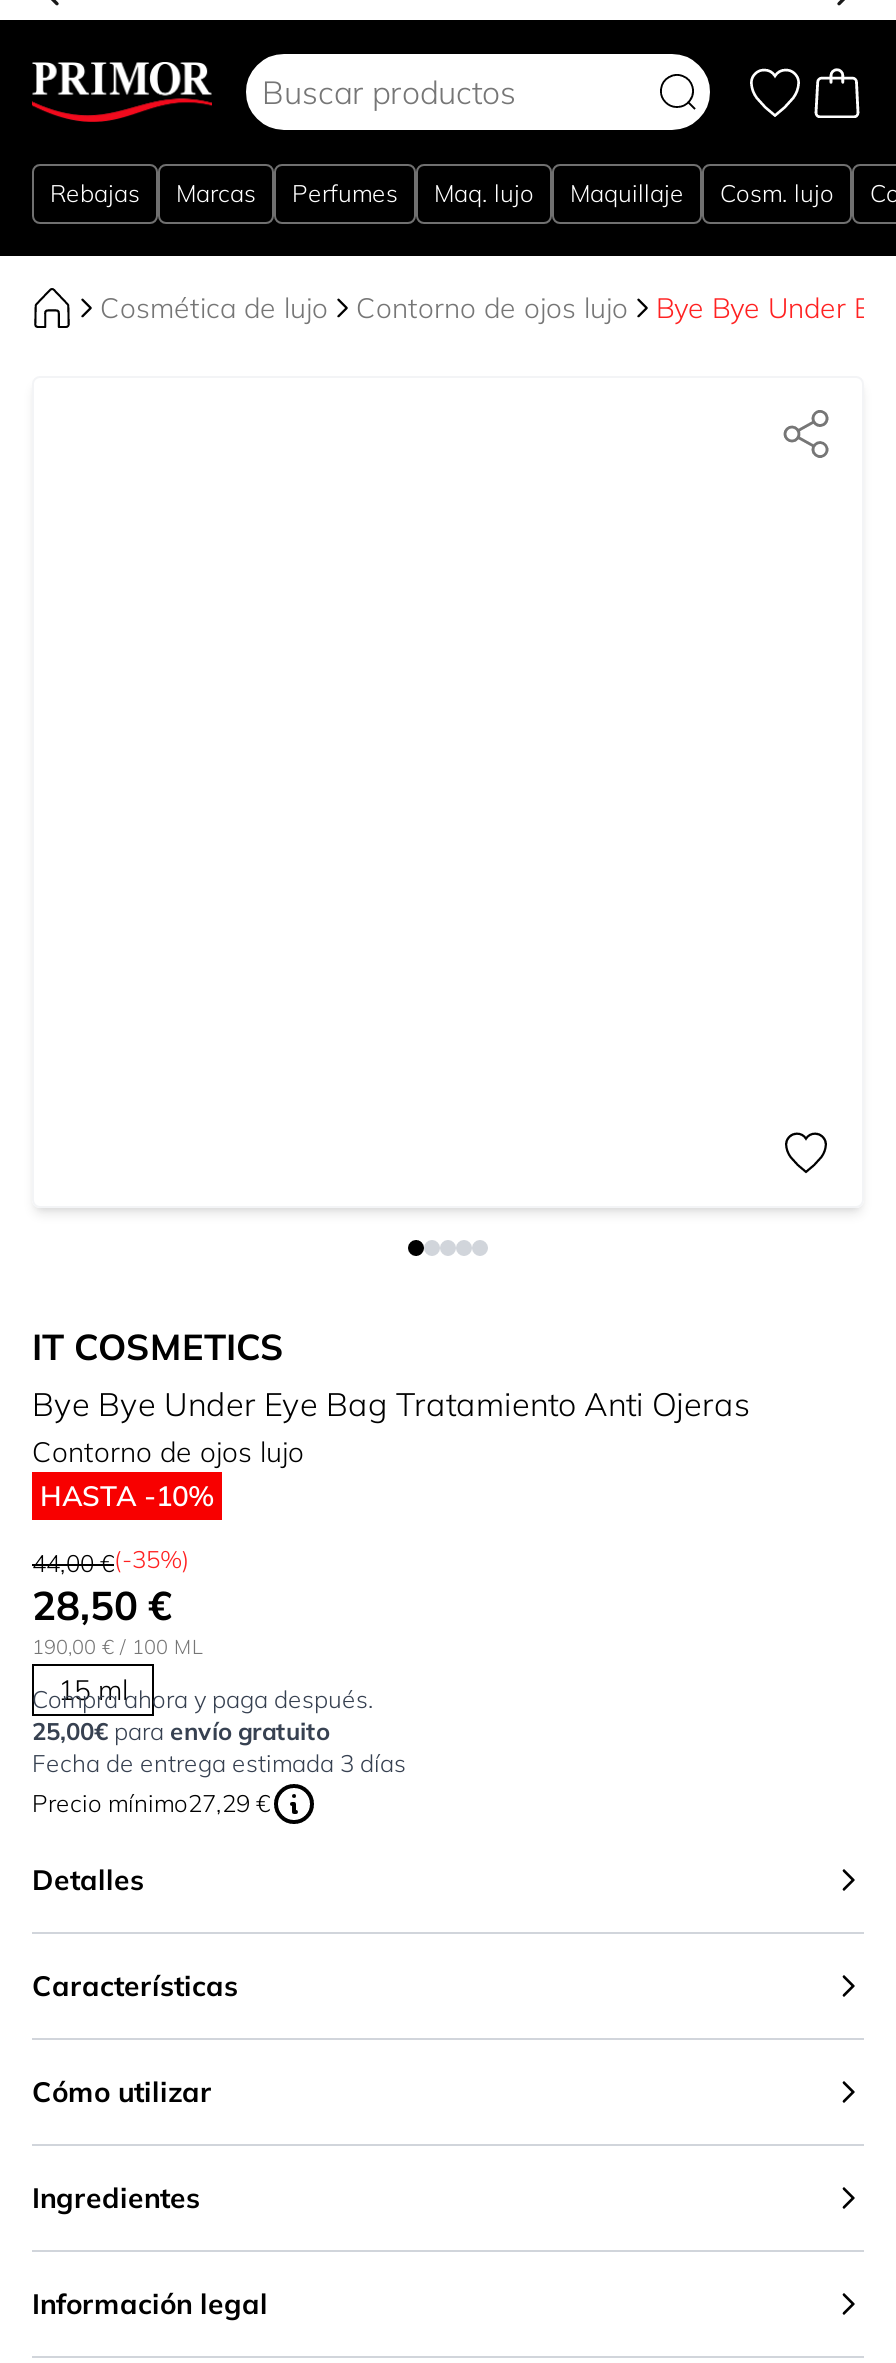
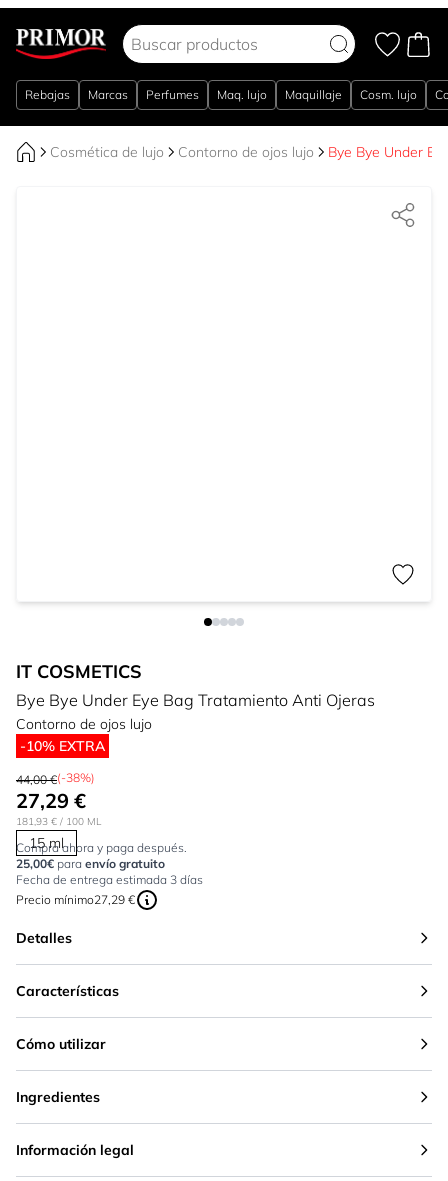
[40,1478,214,1514] HASTA -10% -> [20,737,105,755] -10% EXTRA
[32,1544,202,1660] 44,00 €(-35%) | 28,50 € | 190,00 €/ 100 ML -> [16,770,101,828] 44,00 €(-38%) | 27,29 € | 181,93 €/ 100 ML

